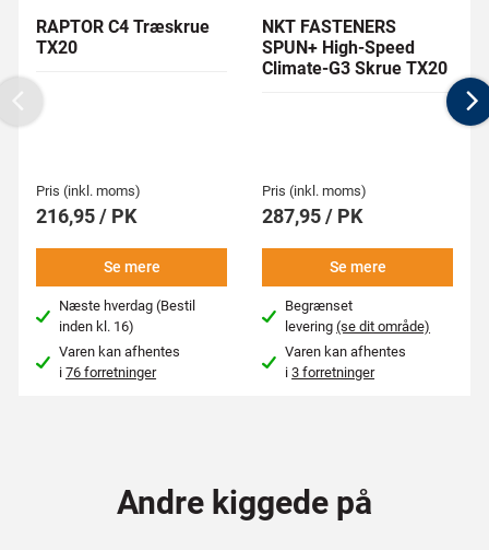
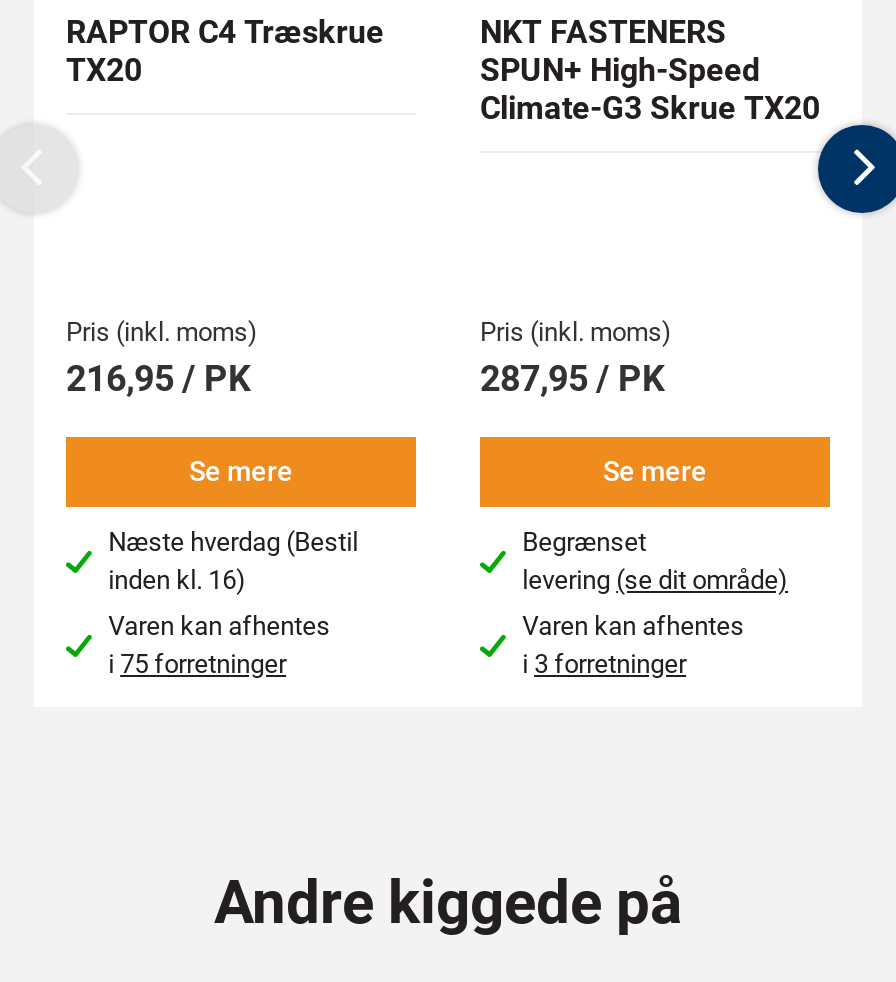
[59,364,156,381] i 76 forretninger -> [108,649,286,679] i 75 forretninger

